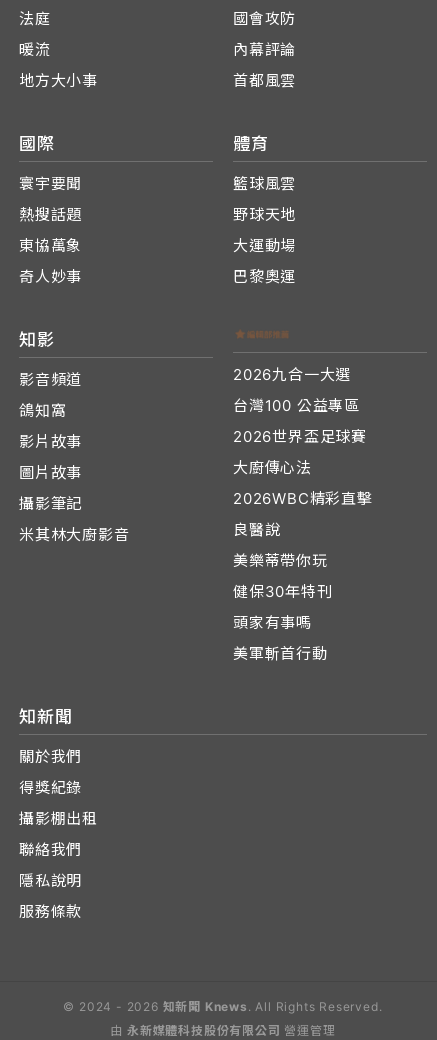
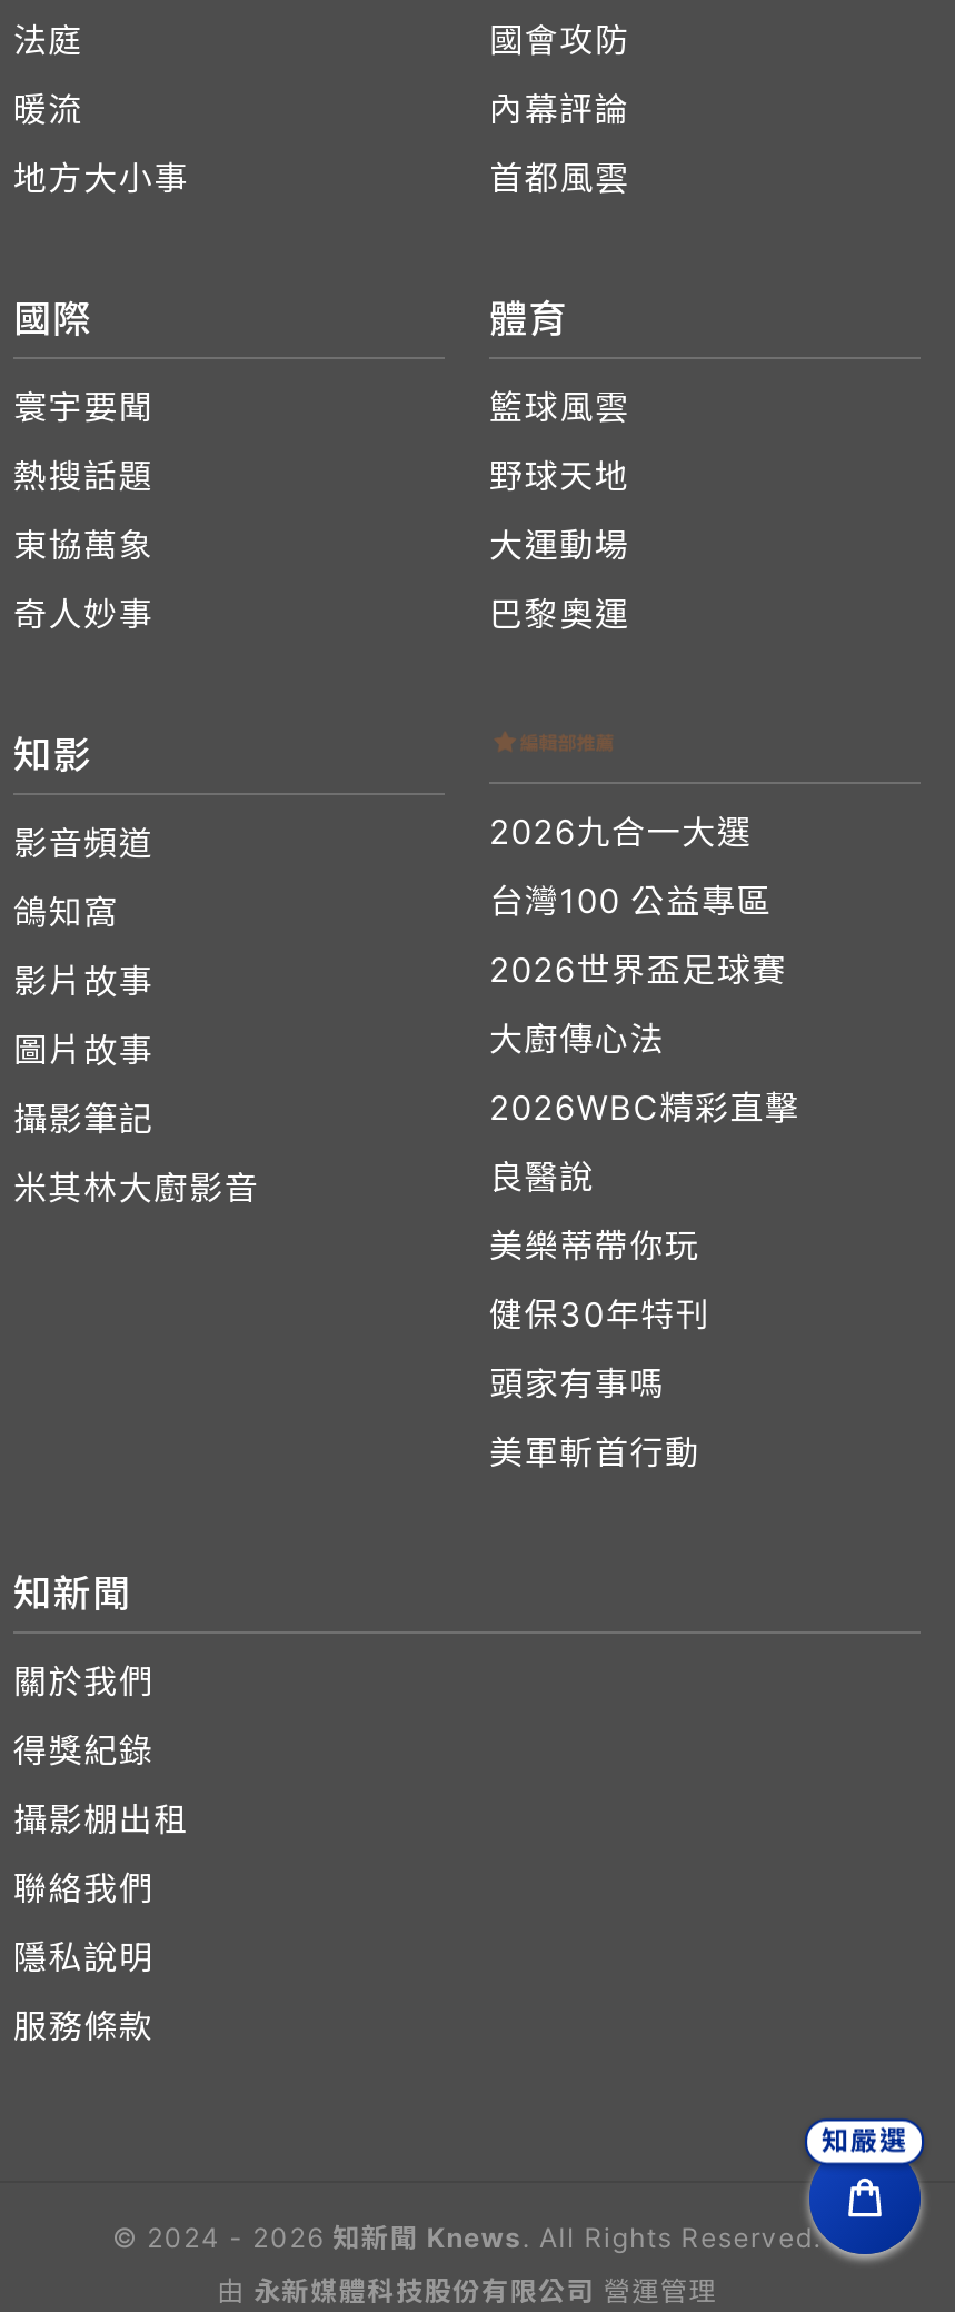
none -> [803,2174,927,2265] [image]
none -> [822,2123,908,2158] 知嚴選

